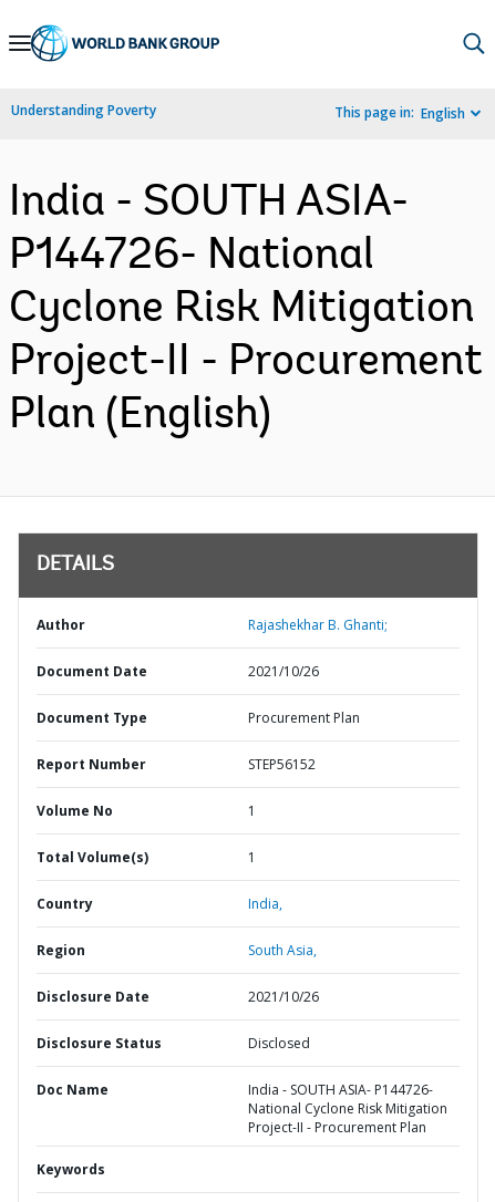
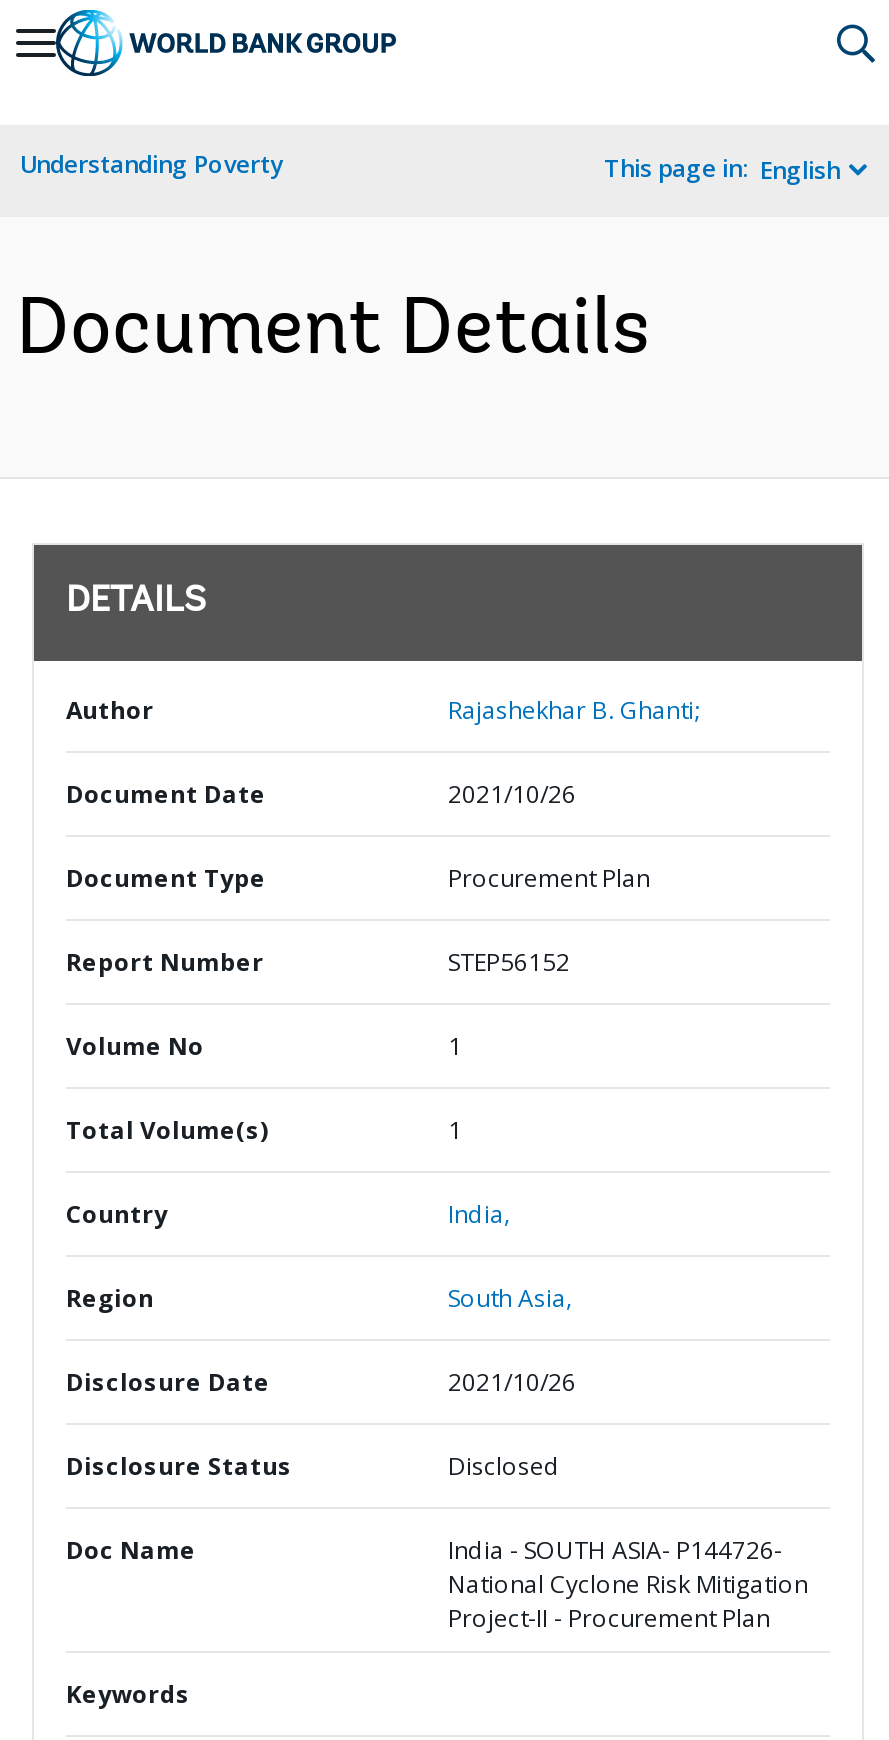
[9,182,483,438] India - SOUTH ASIA- | P144726- National | Cyclone Risk Mitigation | Project-II - Procurement | Plan (English) -> [16,293,650,373] Document Details

